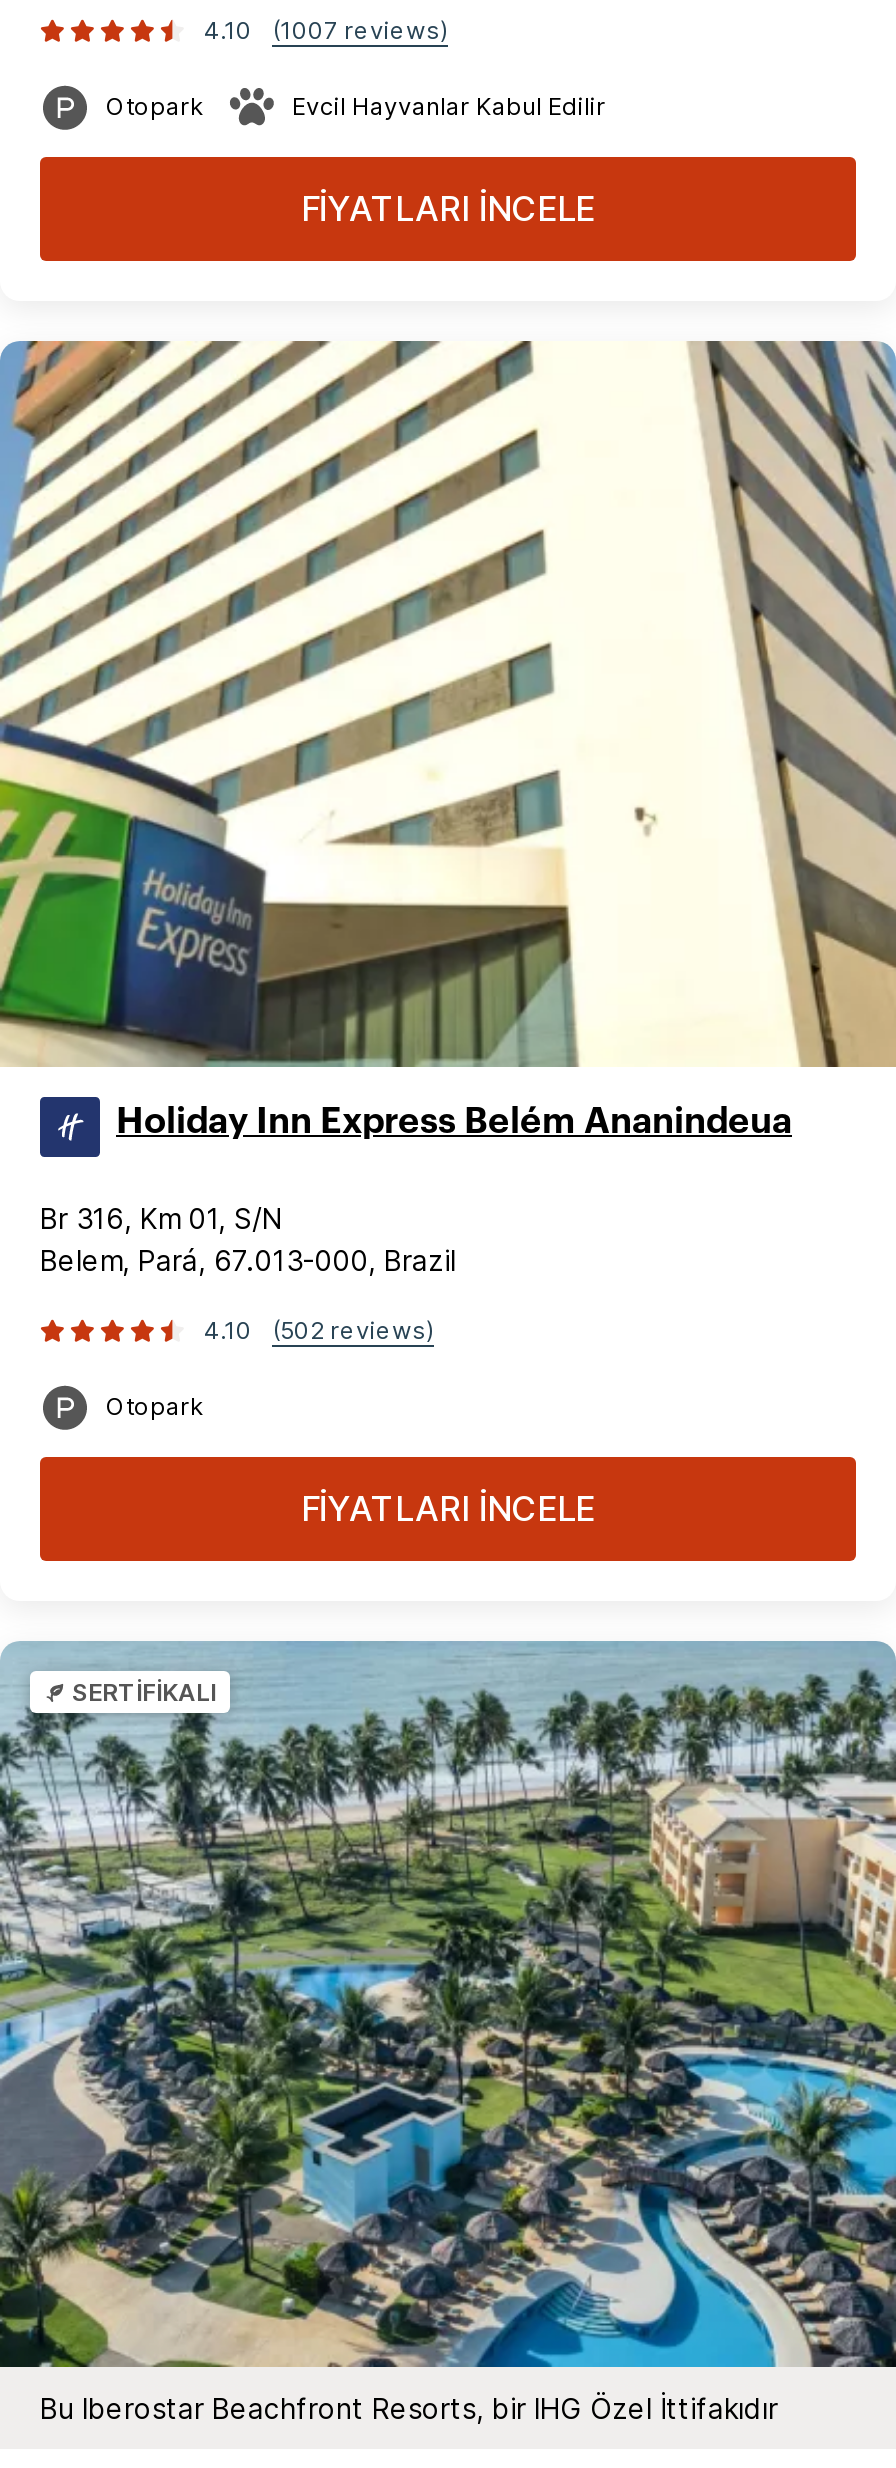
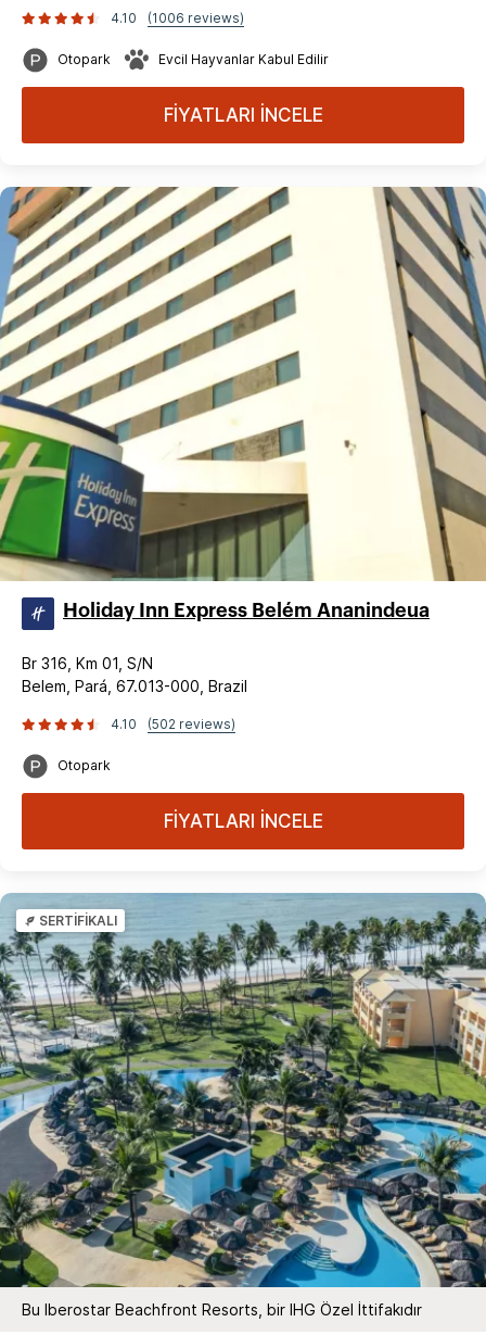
[204,15,448,45] 4.10 (1007 reviews) -> [111,10,244,26] 4.10 (1006 reviews)

